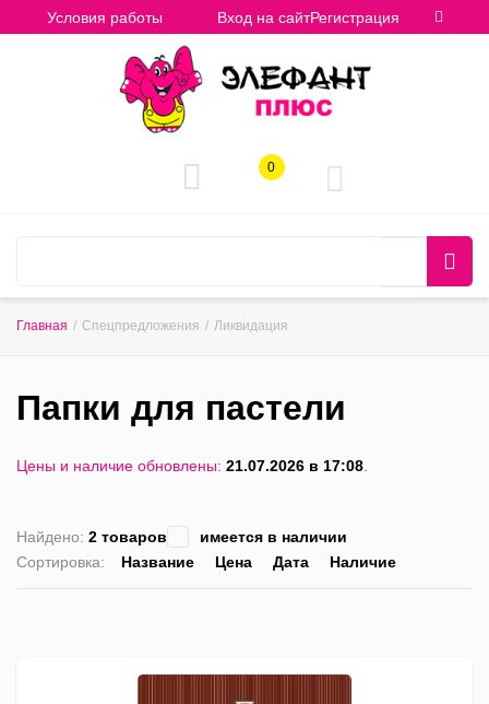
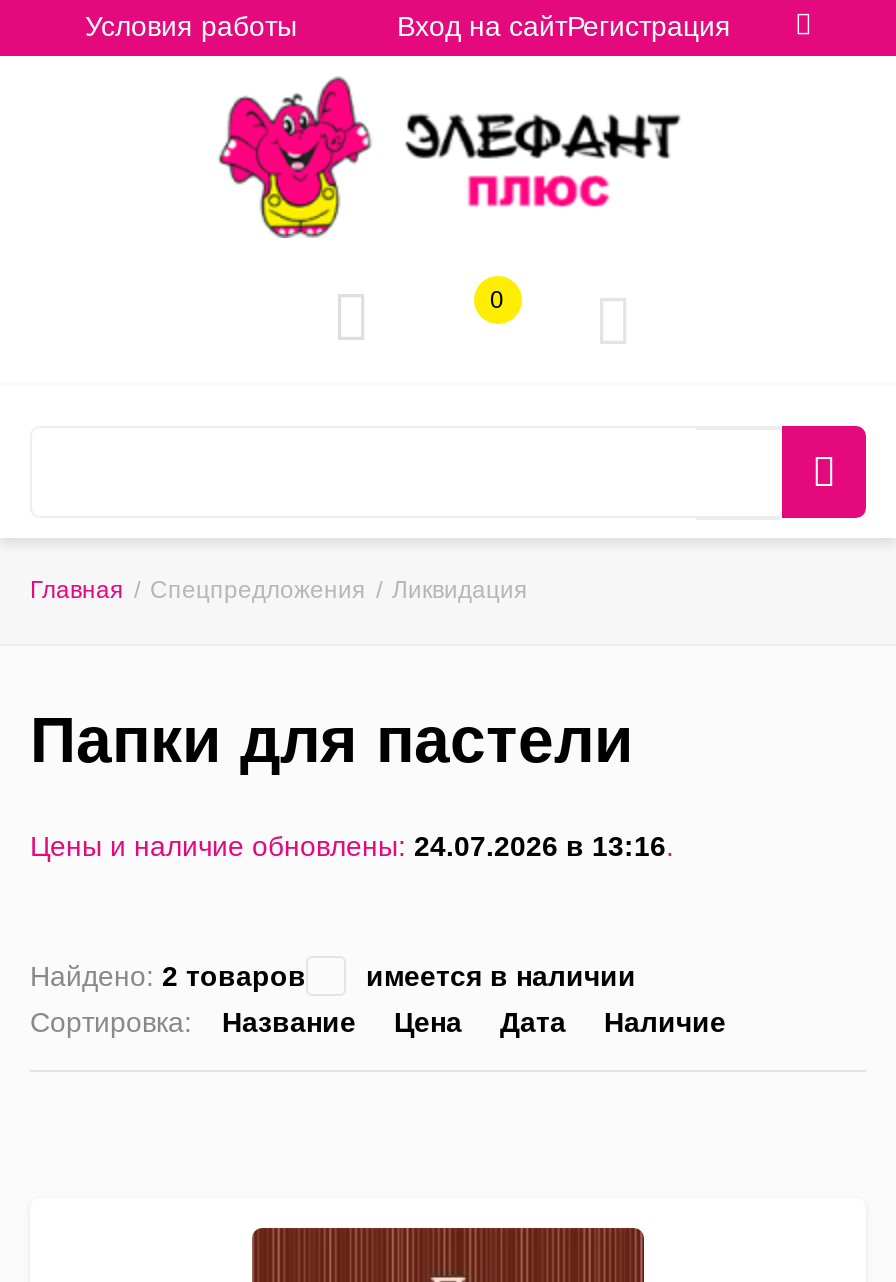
[16,457,368,475] Цены и наличие обновлены: 21.07.2026 в 17:08. -> [30,831,674,863] Цены и наличие обновлены: 24.07.2026 в 13:16.

